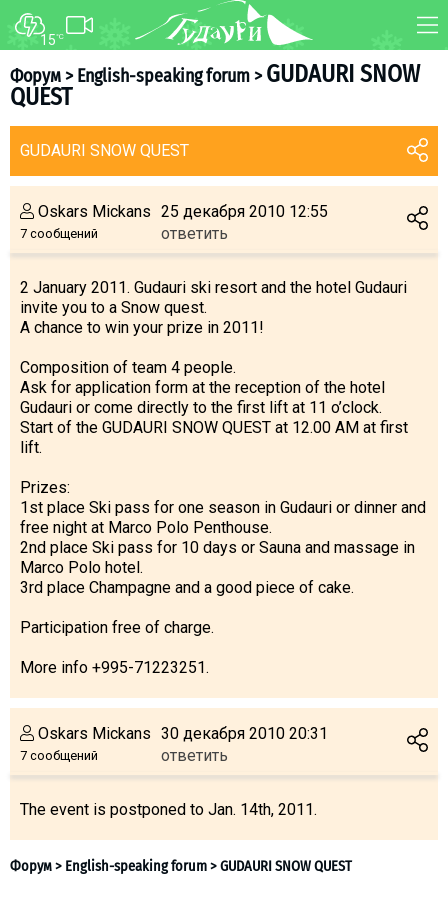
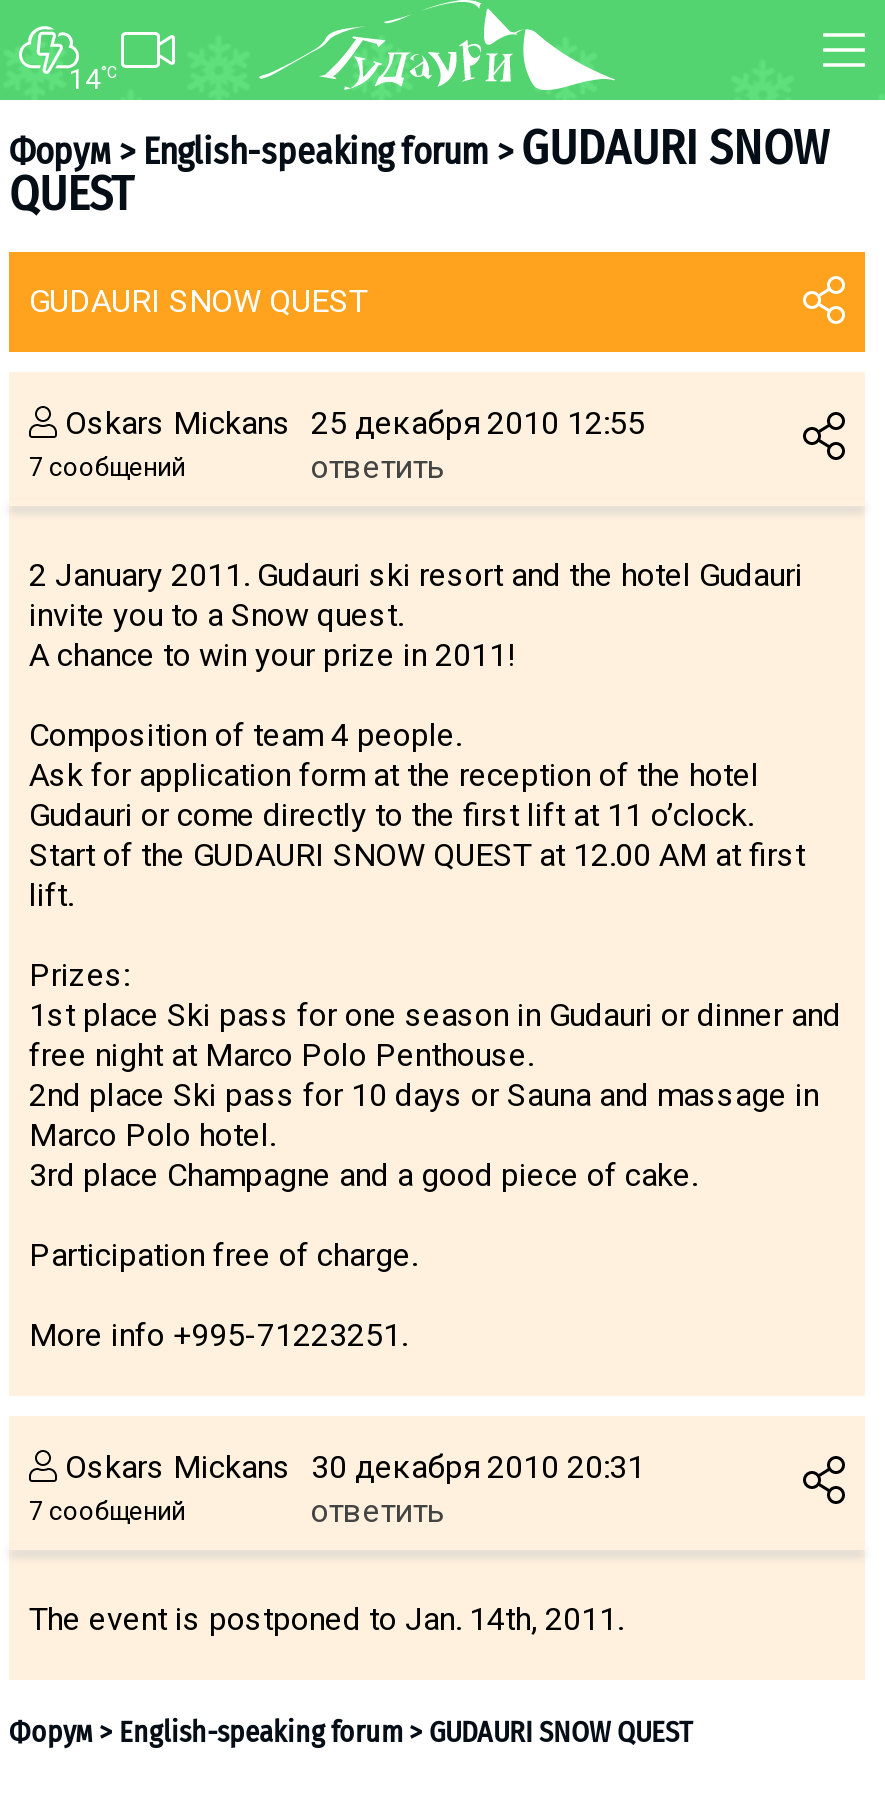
[40,32,64,48] 15°C -> [69,64,117,96] 14°C

